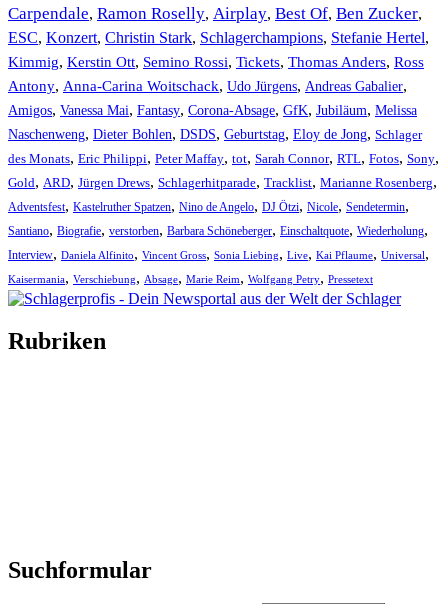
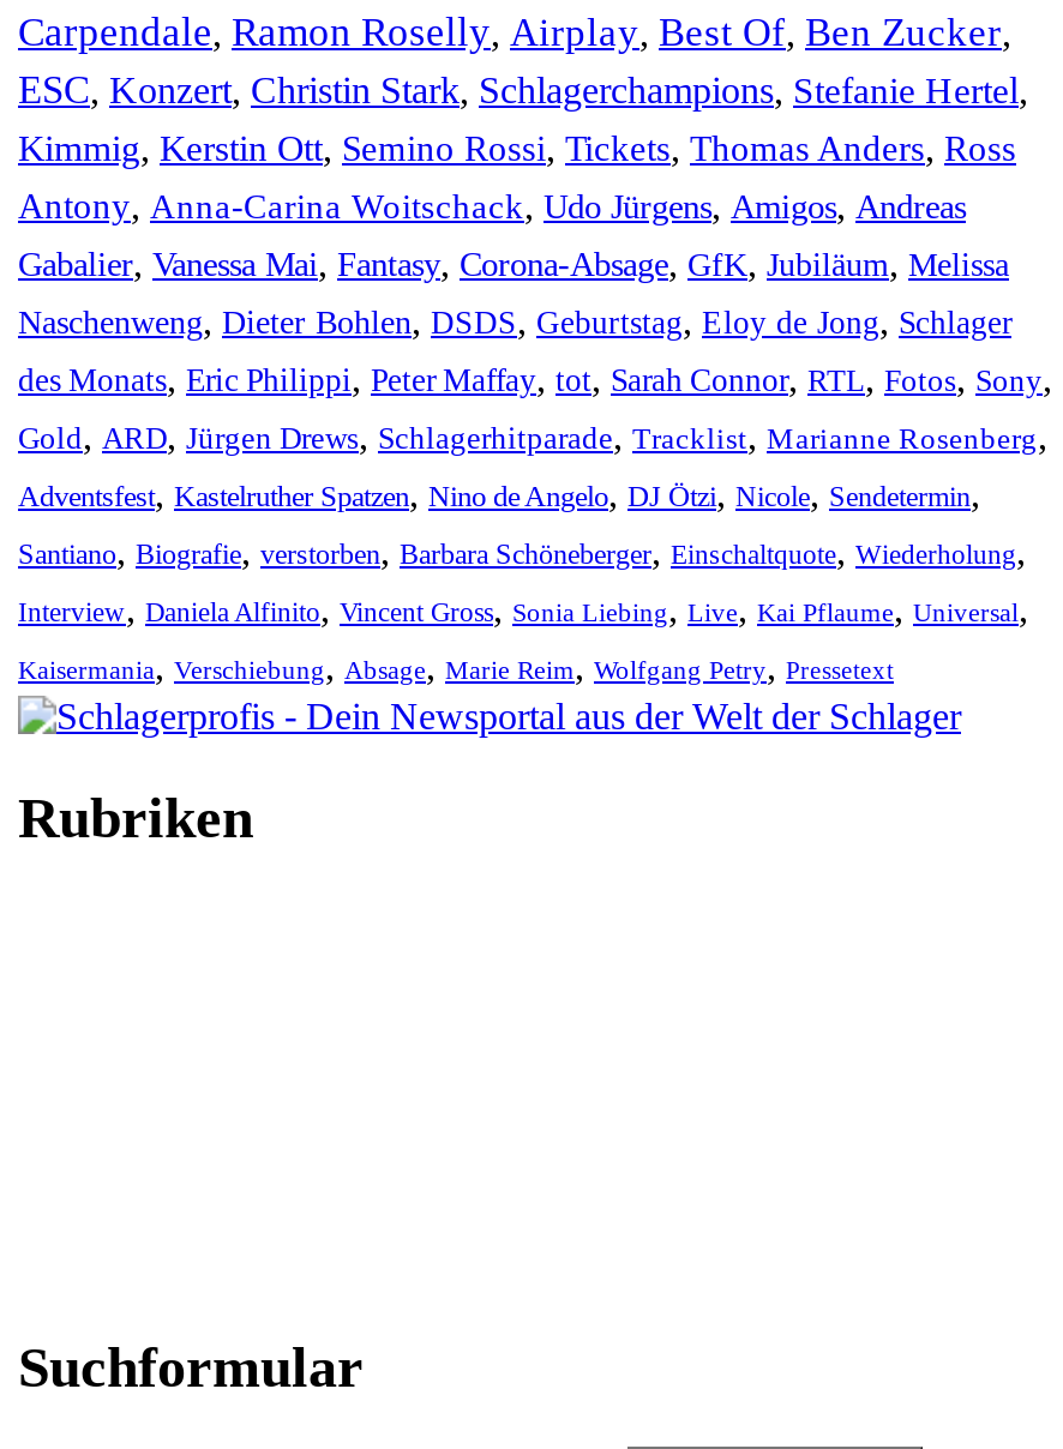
[8,77,407,94] Antony, Anna-Carina Woitschack, Udo Jürgens, Andreas Gabalier, -> [18,184,966,225] Antony, Anna-Carina Woitschack, Udo Jürgens, Amigos, Andreas
[8,101,417,118] Amigos, Vanessa Mai, Fantasy, Corona-Absage, GfK, Jubiläum, Melissa -> [18,242,1009,283] Gabalier, Vanessa Mai, Fantasy, Corona-Absage, GfK, Jubiläum, Melissa

